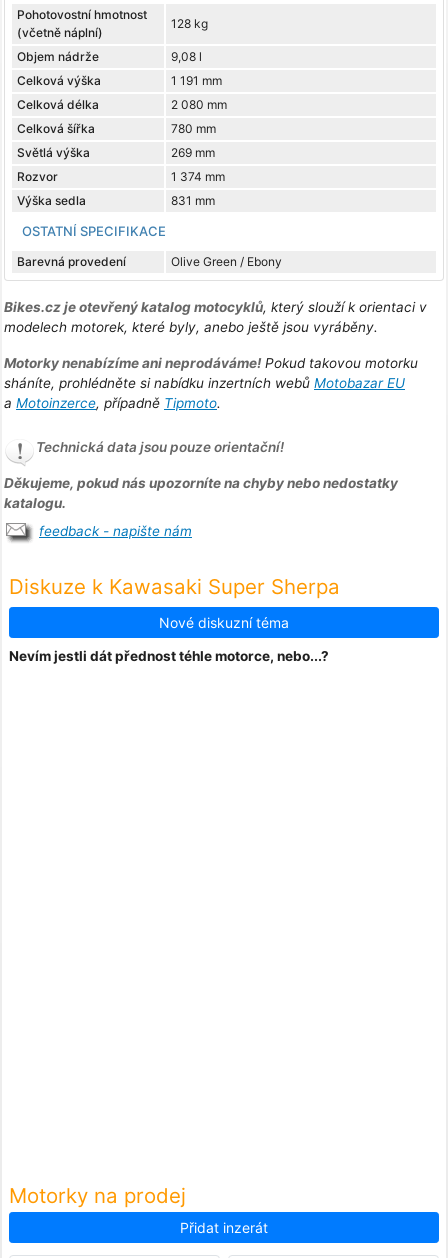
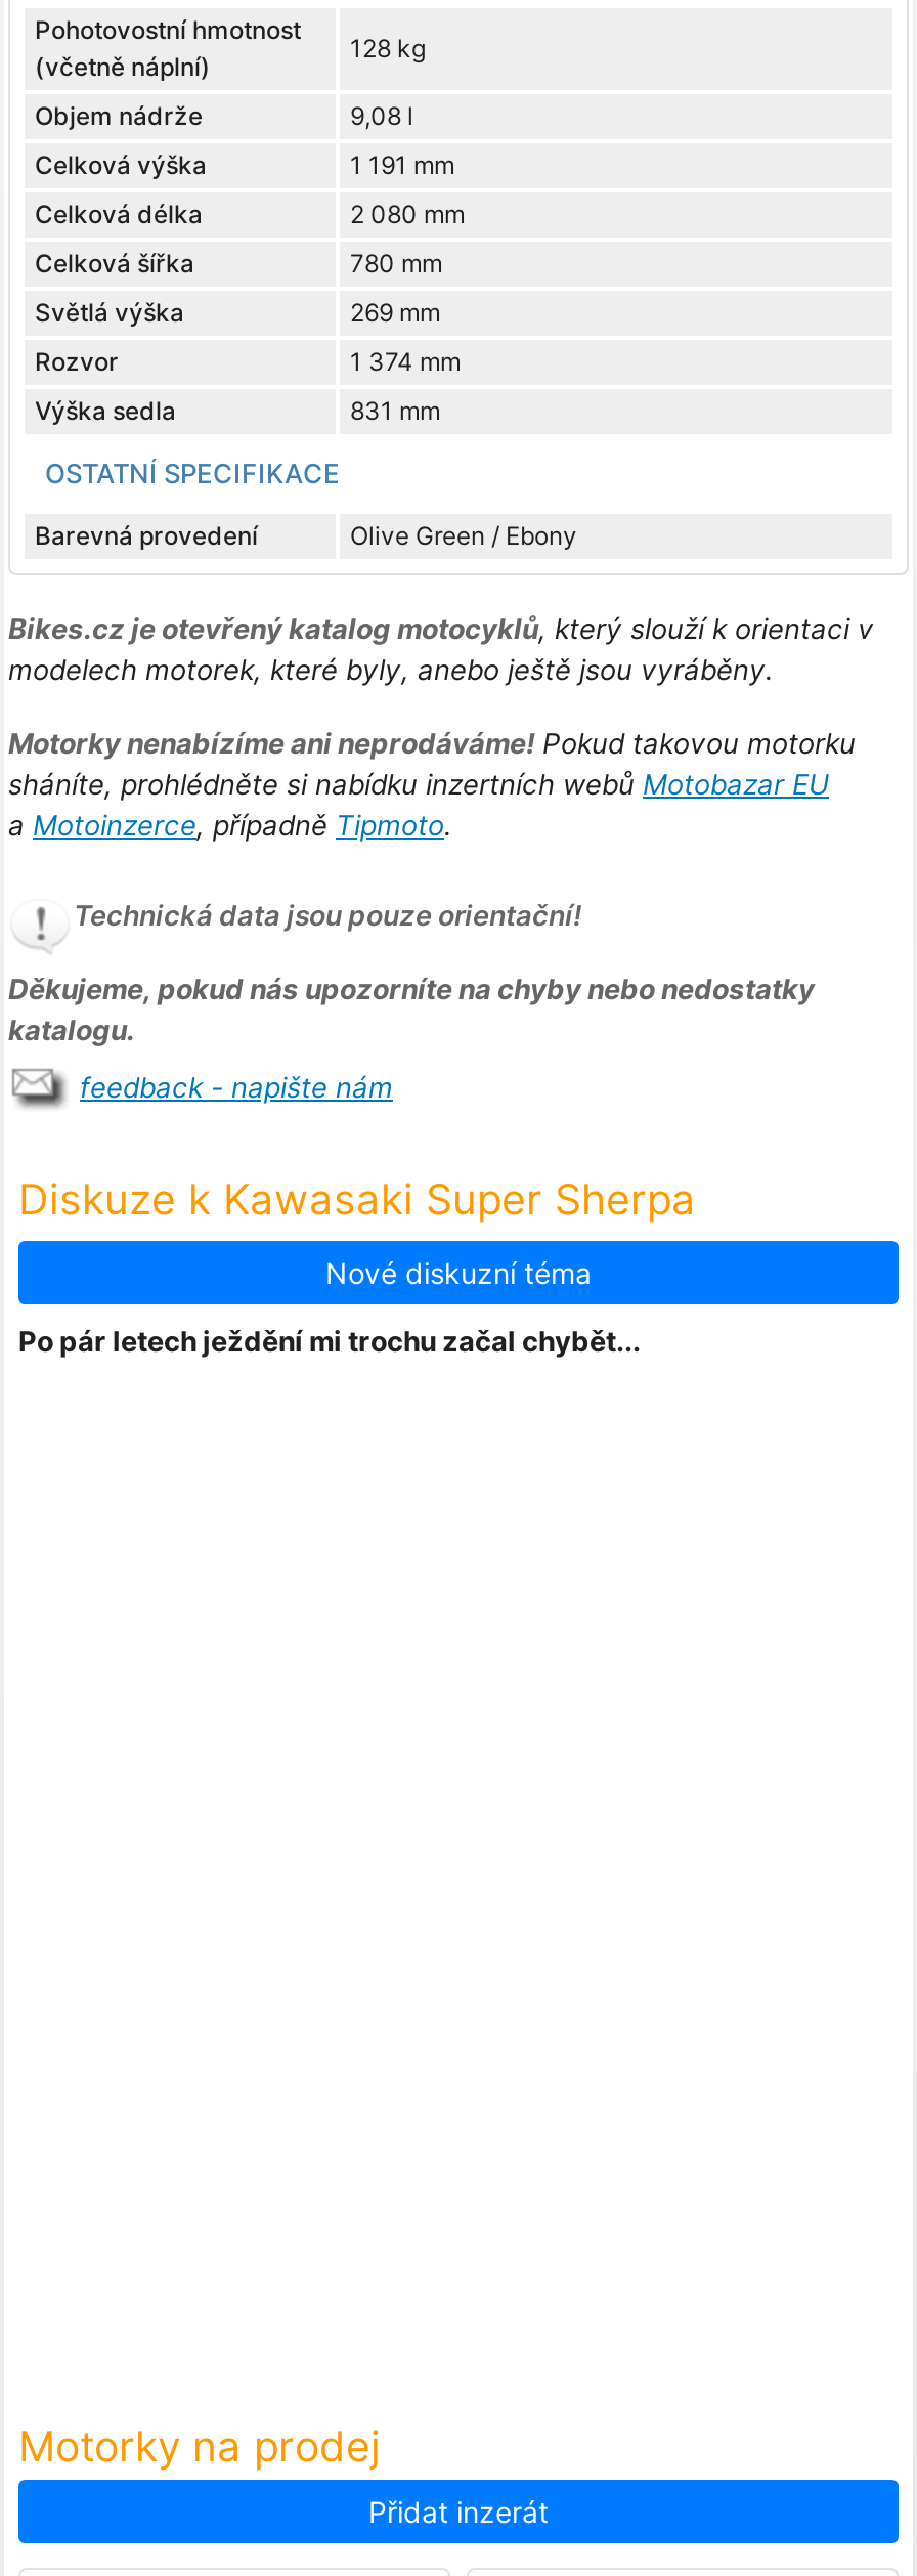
[9,648,329,664] Nevím jestli dát přednost téhle motorce, nebo...? -> [18,1326,641,1359] Po pár letech ježdění mi trochu začal chybět...

